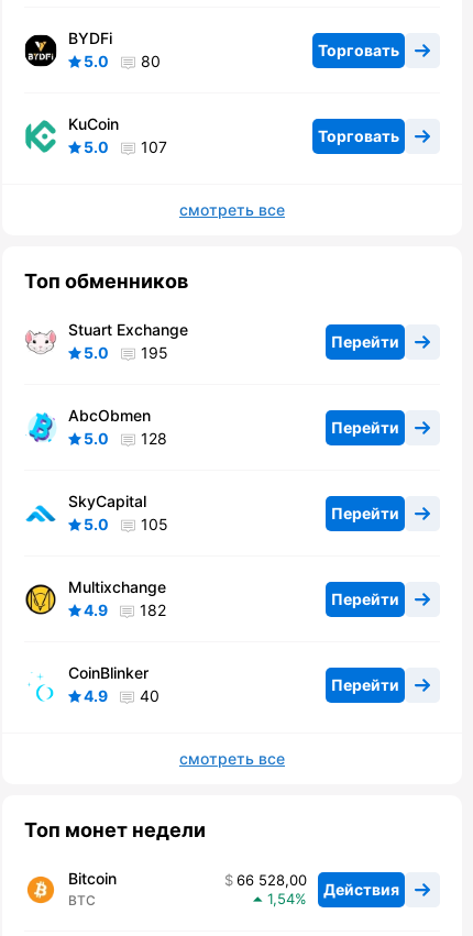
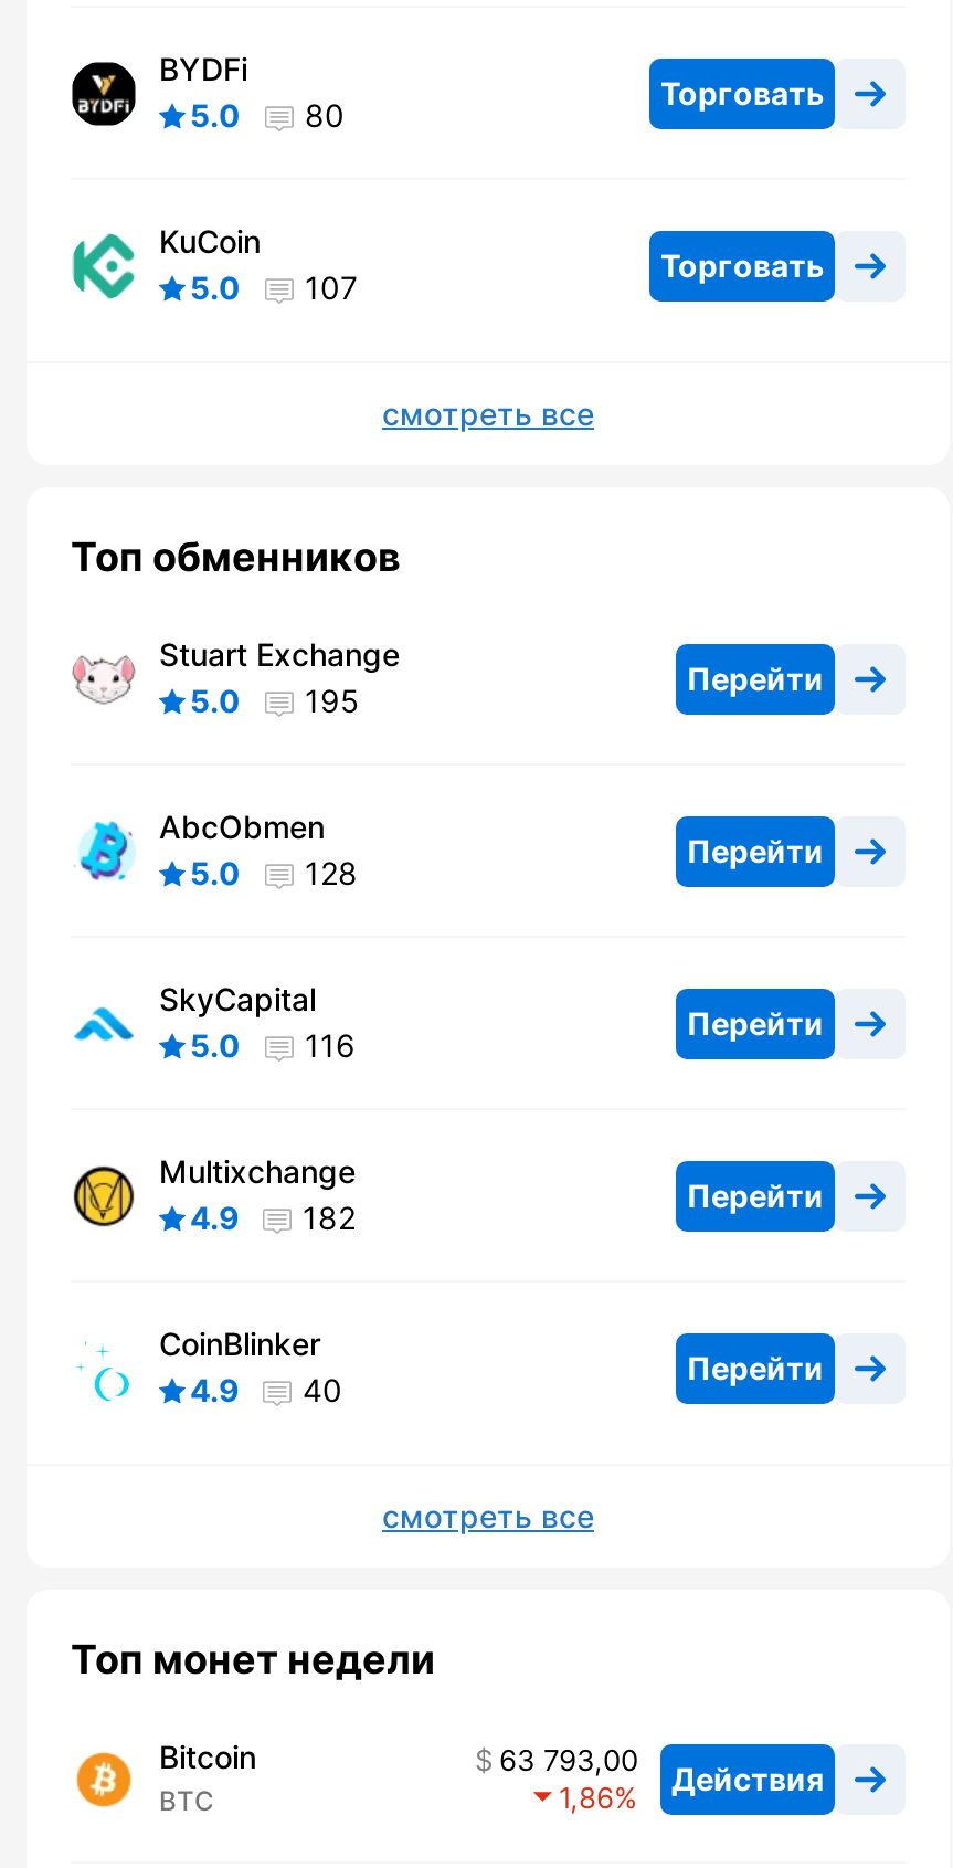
[84,515,168,534] 5.0 105 -> [190,1027,356,1065] 5.0 116
[237,872,399,898] 66 528,00 Действия -> [499,1743,824,1797] 63 793,00 Действия
[267,890,295,908] 1,54 -> [559,1781,614,1816] 1,86

